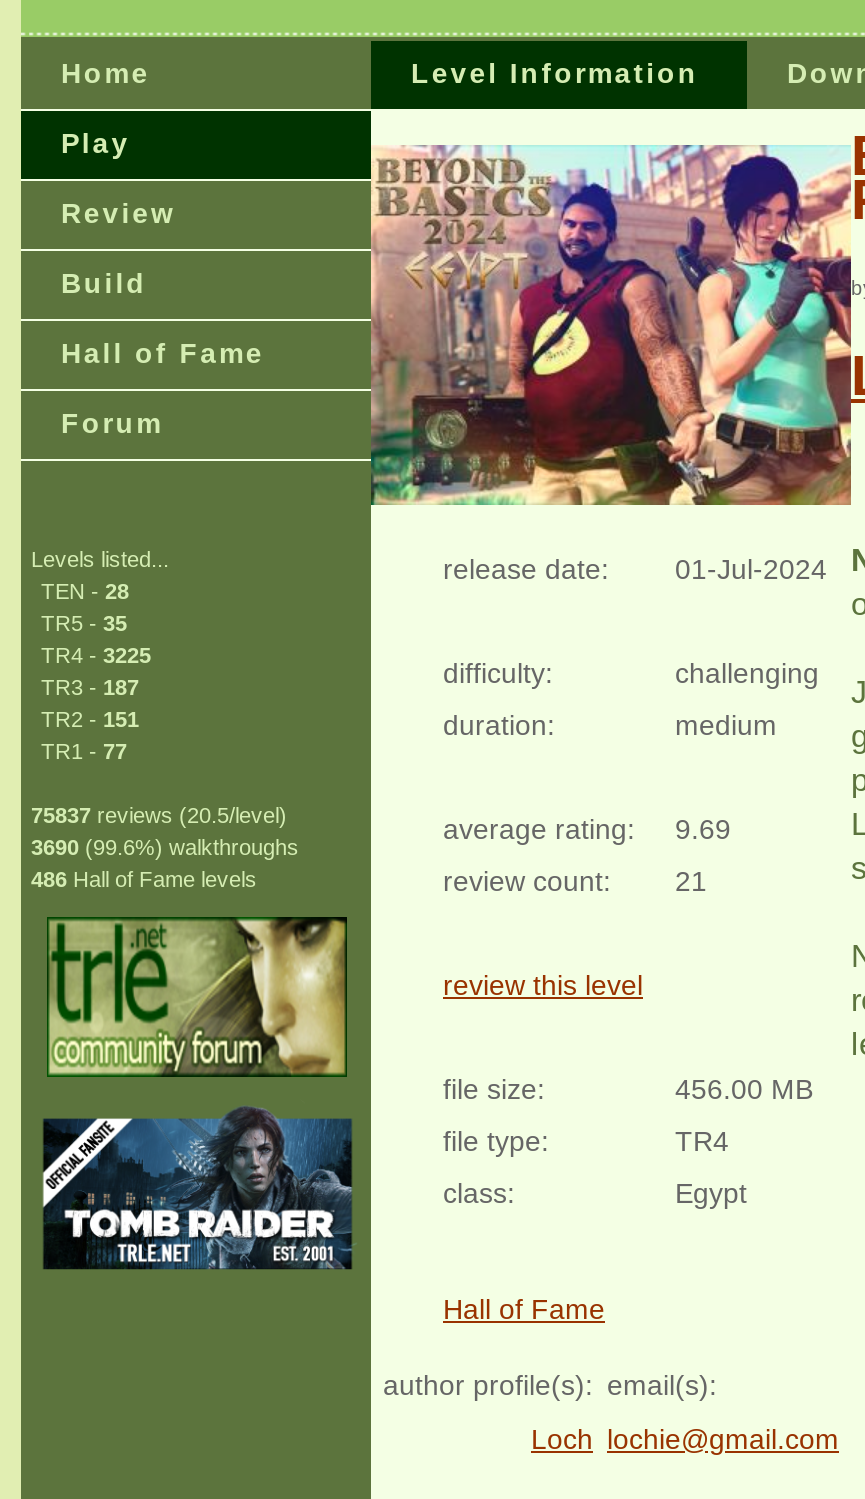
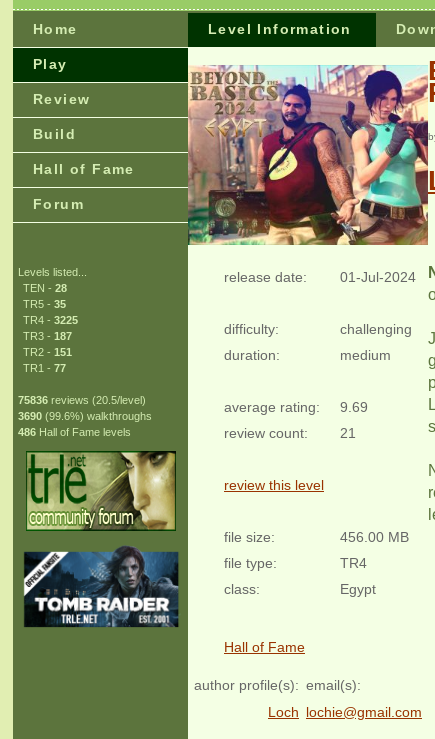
[31,803,287,827] 75837 reviews (20.5/level) -> [18,394,146,406] 75836 reviews (20.5/level)

